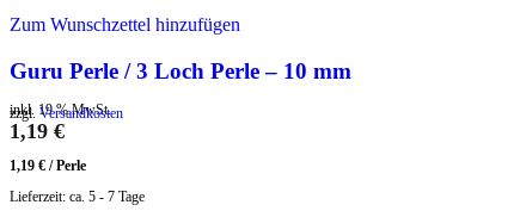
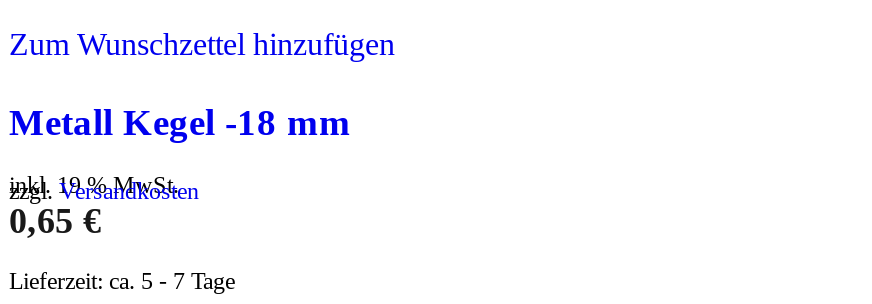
[10,58,351,83] Guru Perle / 3 Loch Perle – 10 mm -> [9,101,351,143] Metall Kegel -18 mm
[10,119,86,174] 1,19€ | 1,19 €/ Perle -> [9,202,101,242] 0,65 €

